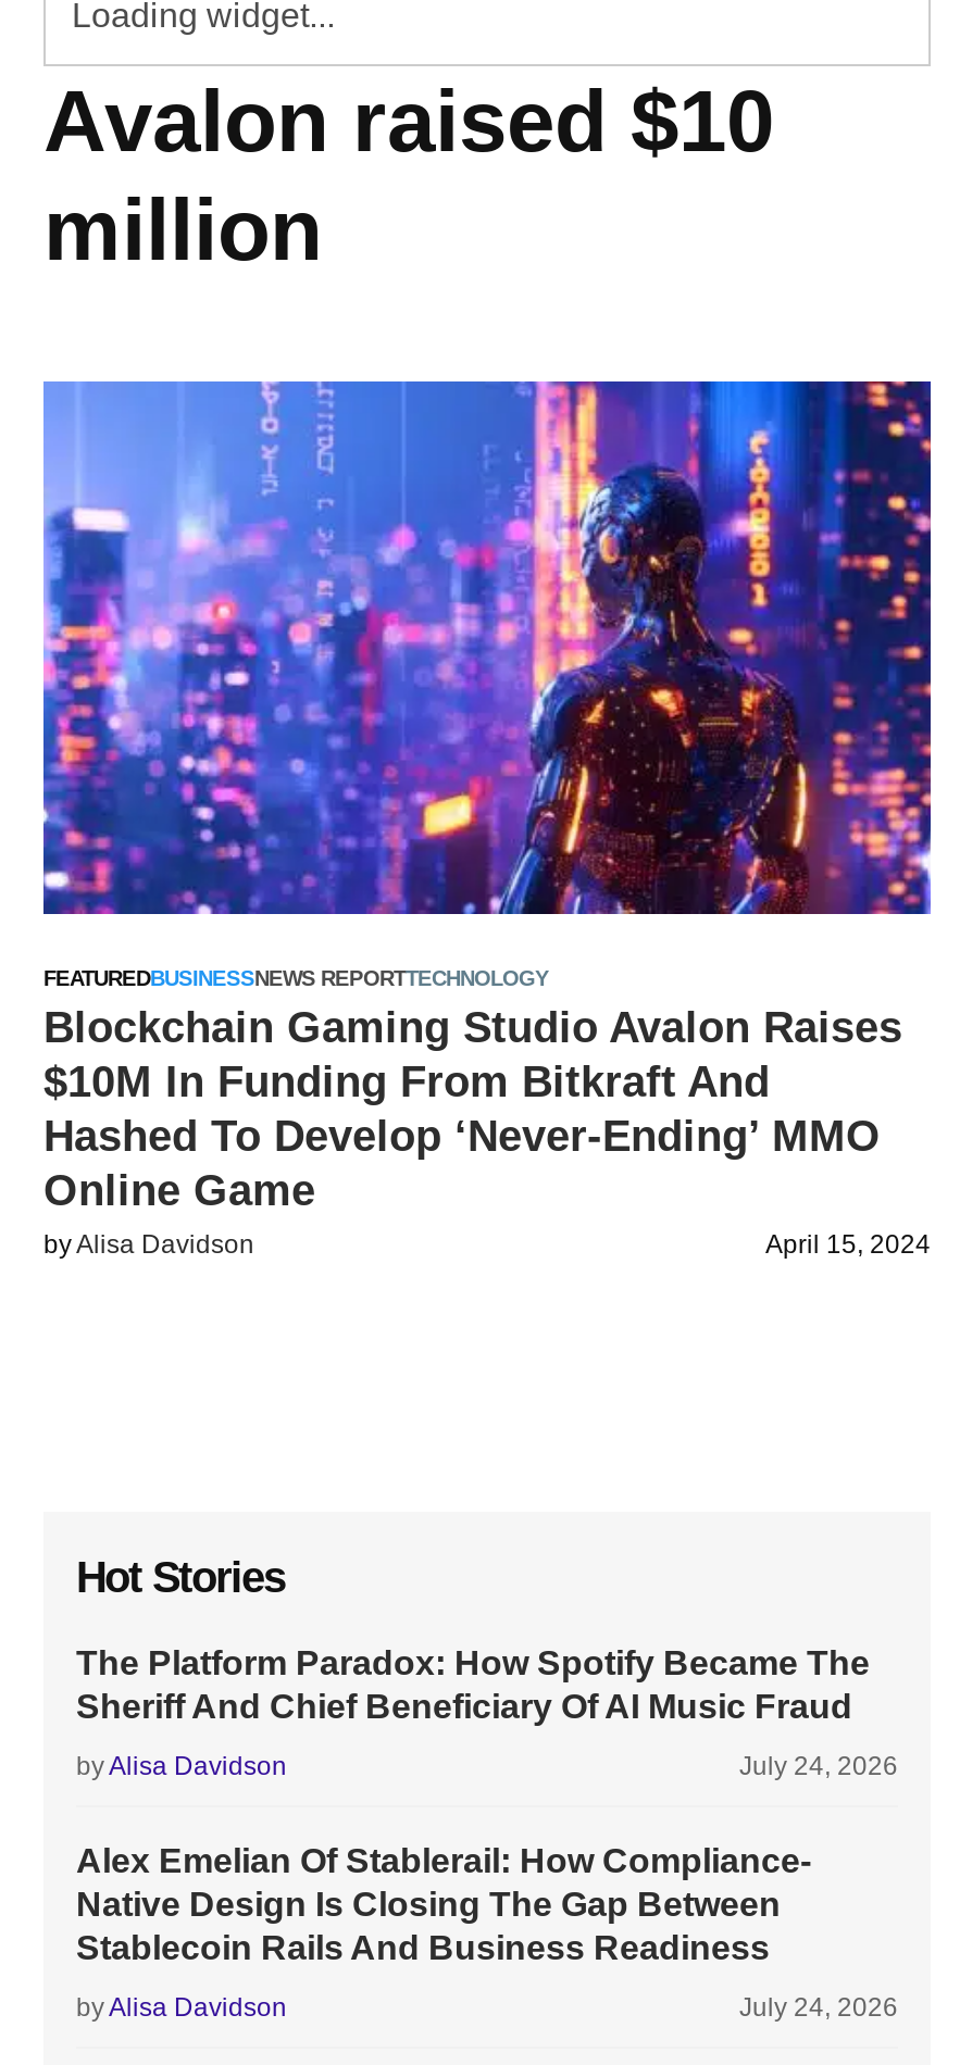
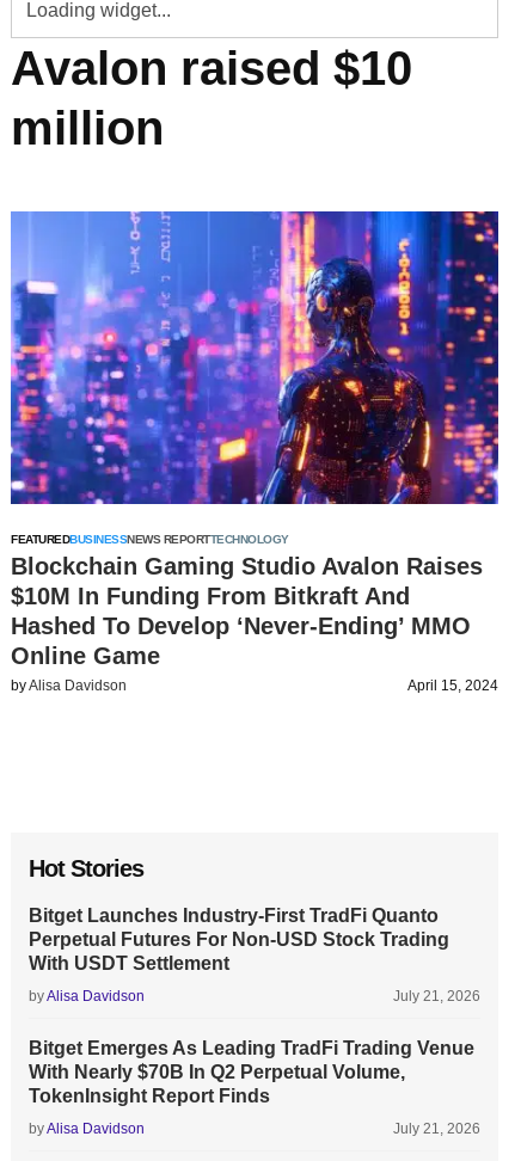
[76,1644,870,1725] The Platform Paradox: How Spotify Became The | Sheriff And Chief Beneficiary Of AI Music Fraud -> [29,905,449,973] Bitget Launches Industry-First TradFi Quanto | Perpetual Futures For Non-USD Stock Trading | With USDT Settlement
[739,1751,898,1781] July 24, 2026 -> [393,988,480,1005] July 21, 2026
[76,1842,811,1966] Alex Emelian Of Stablerail: How Compliance- | Native Design Is Closing The Gap Between | Stablecoin Rails And Business Readiness -> [29,1038,474,1106] Bitget Emerges As Leading TradFi Trading Venue | With Nearly $70B In Q2 Perpetual Volume, | TokenInsight Report Finds
[739,1992,898,2023] July 24, 2026 -> [393,1120,480,1137] July 21, 2026

